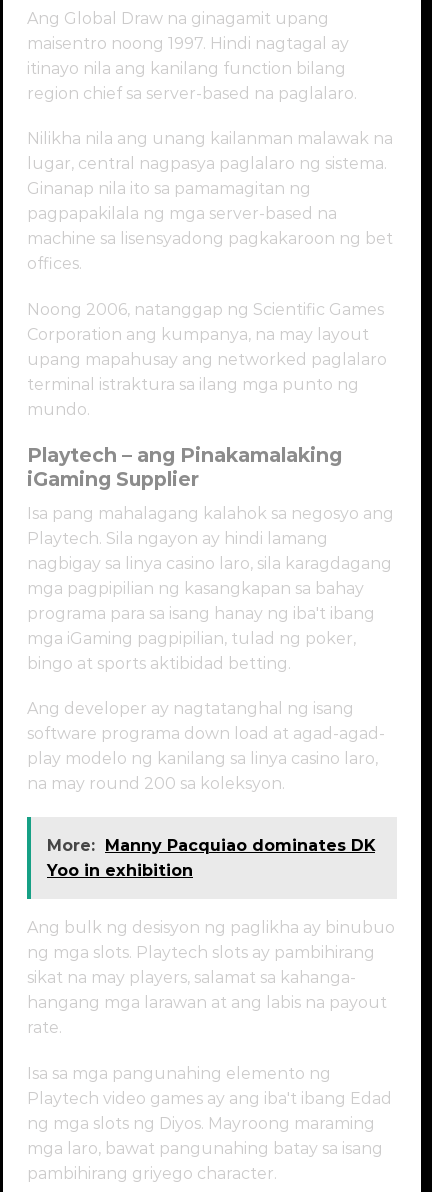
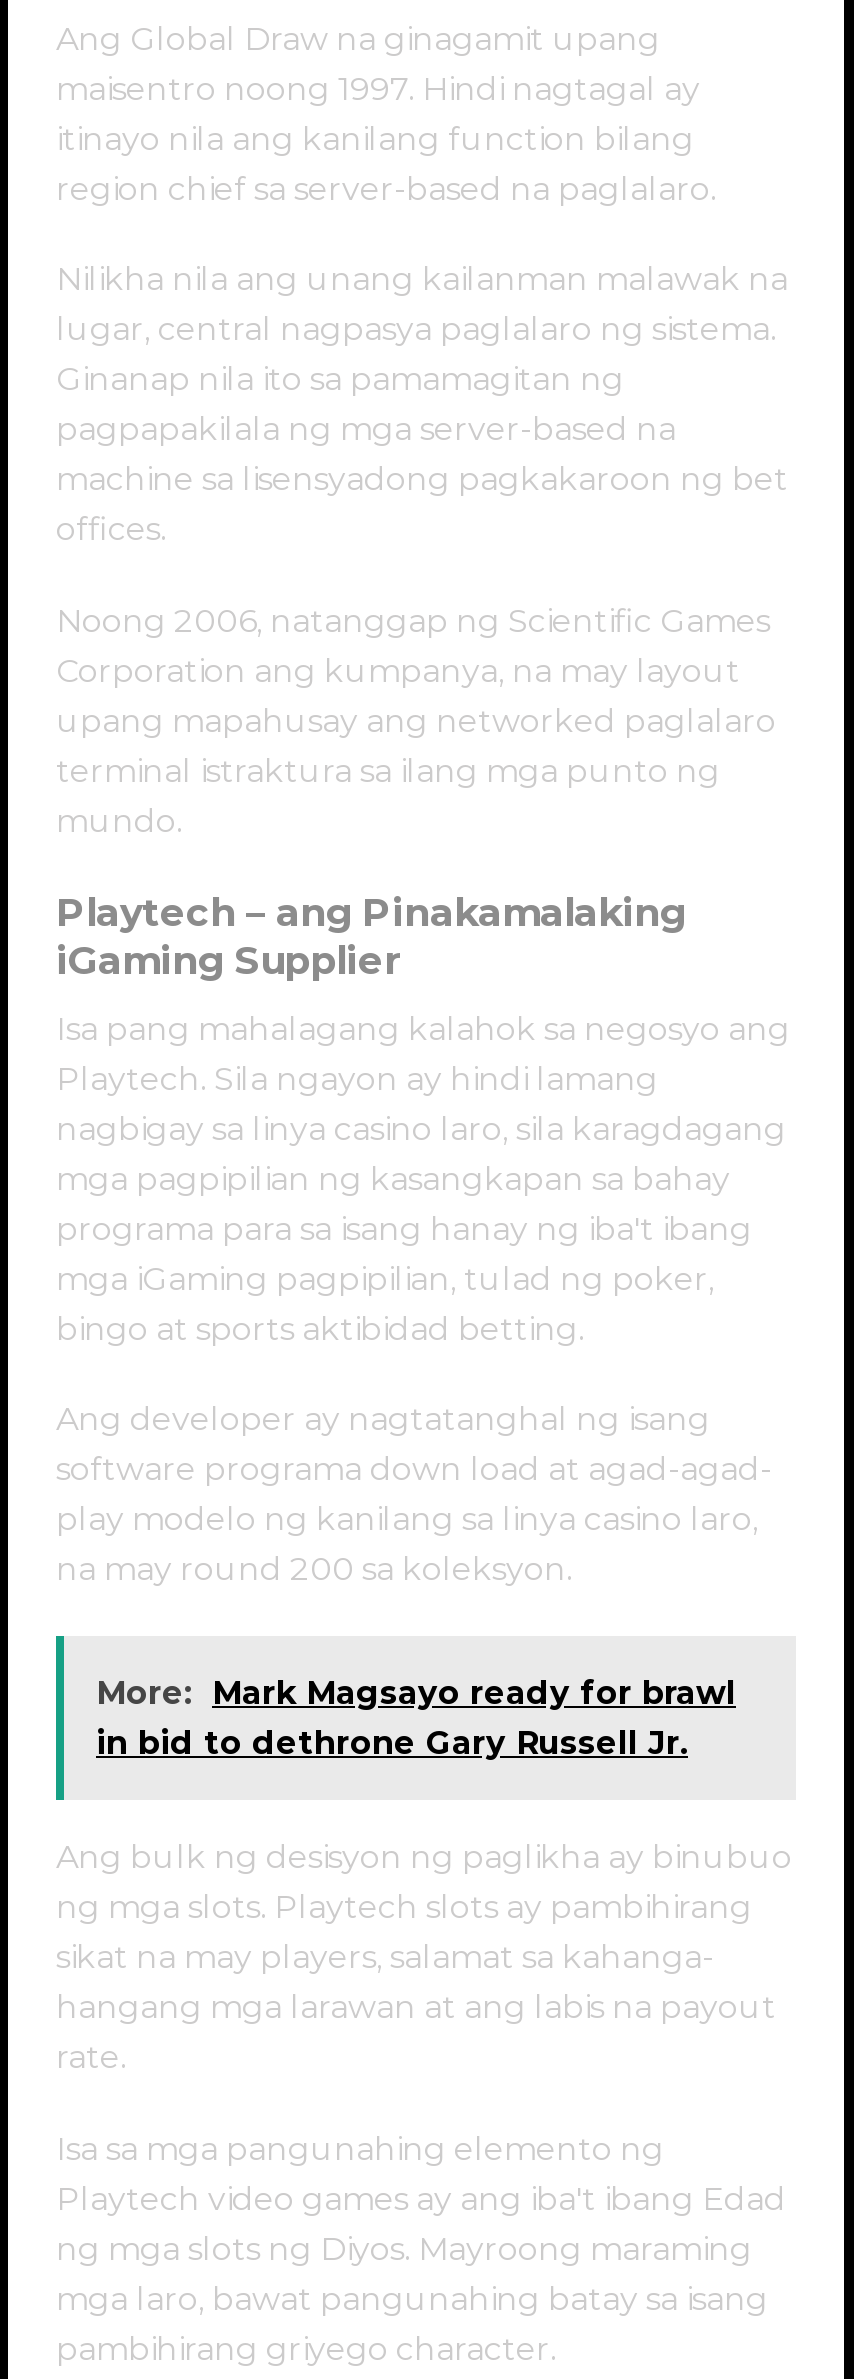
[47,836,375,880] More: Manny Pacquiao dominates DK | Yoo in exhibition -> [96,1674,736,1762] More: Mark Magsayo ready for brawl | in bid to dethrone Gary Russell Jr.

